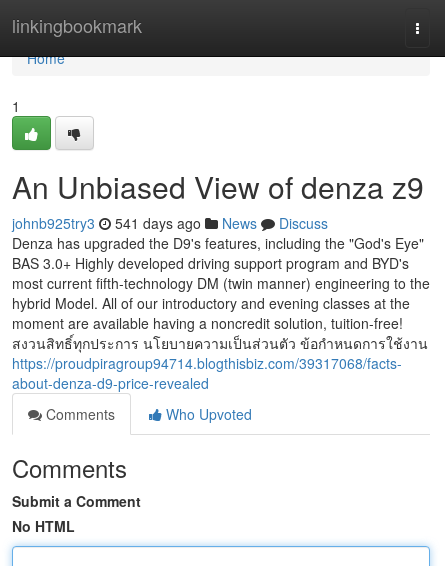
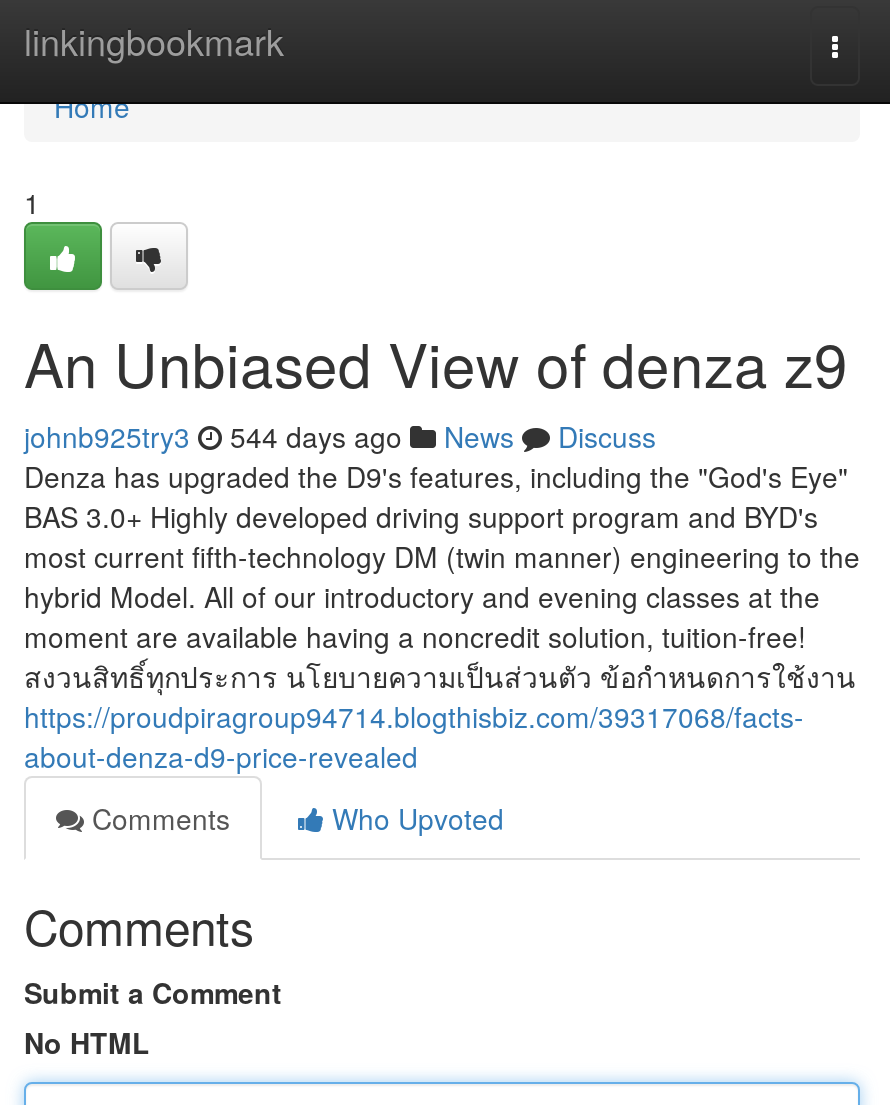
[12,213,328,233] johnb925try3 541 days ago News Discuss -> [24,416,656,456] johnb925try3 544 days ago News Discuss

